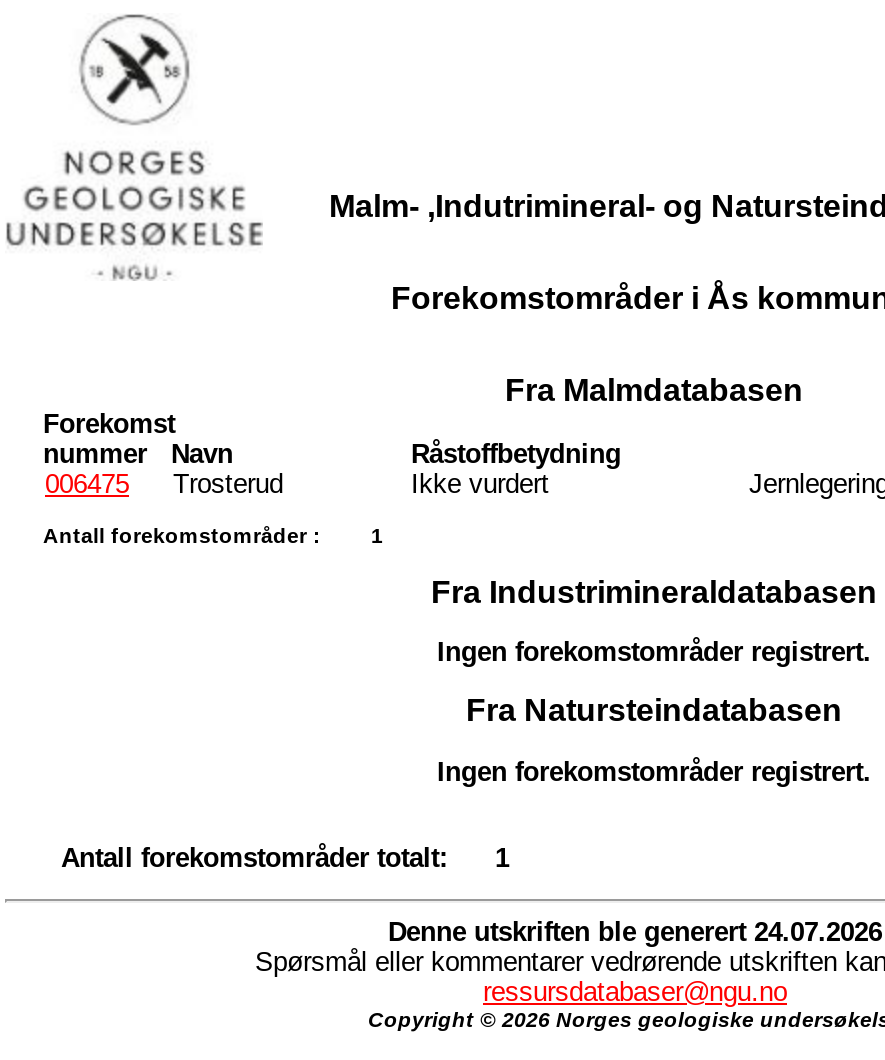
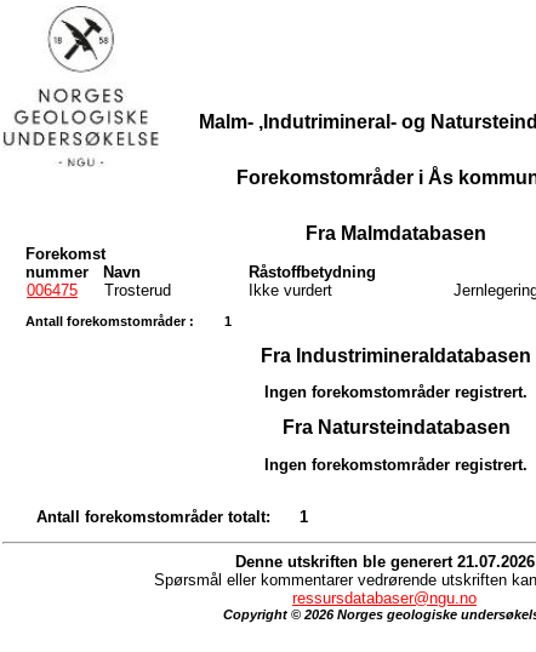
[388,917,882,947] Denne utskriften ble generert 24.07.2026 -> [235,553,534,571] Denne utskriften ble generert 21.07.2026

